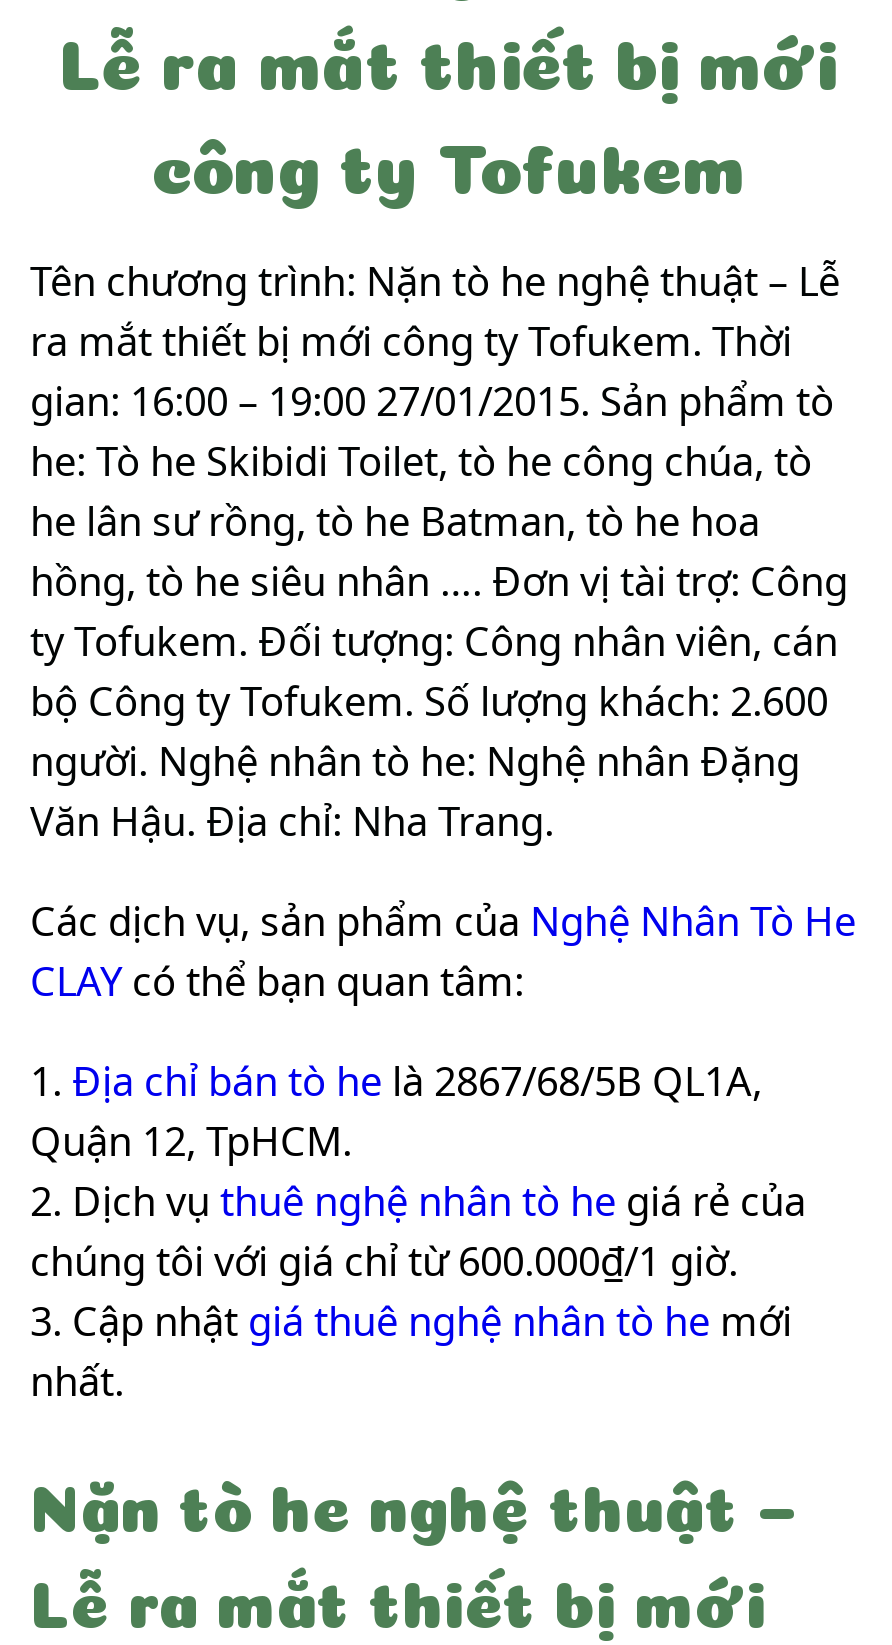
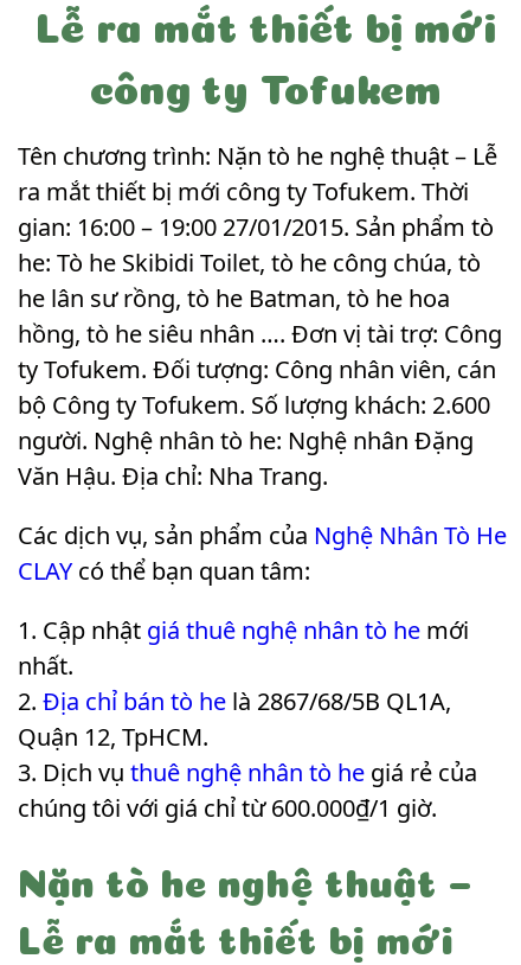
moved [30,1054,806,1288] -> [18,685,477,824]: Địa chỉ bán tò he là 2867/68/5B QL1A, | Quận 12, TpHCM. | Dịch vụ thuê nghệ nhân tò he giá rẻ của | chúng tôi với giá chỉ từ 600.000₫/1 giờ.
moved [30,1294,792,1408] -> [18,614,469,682]: Cập nhật giá thuê nghệ nhân tò he mới | nhất.

